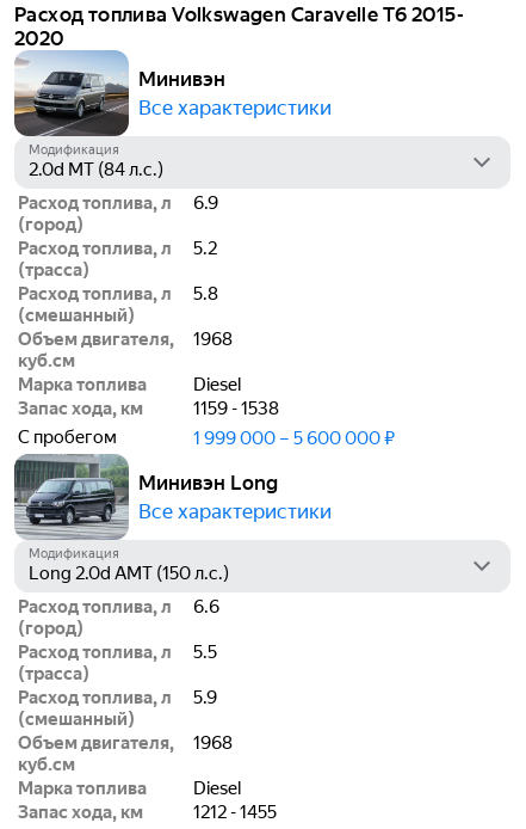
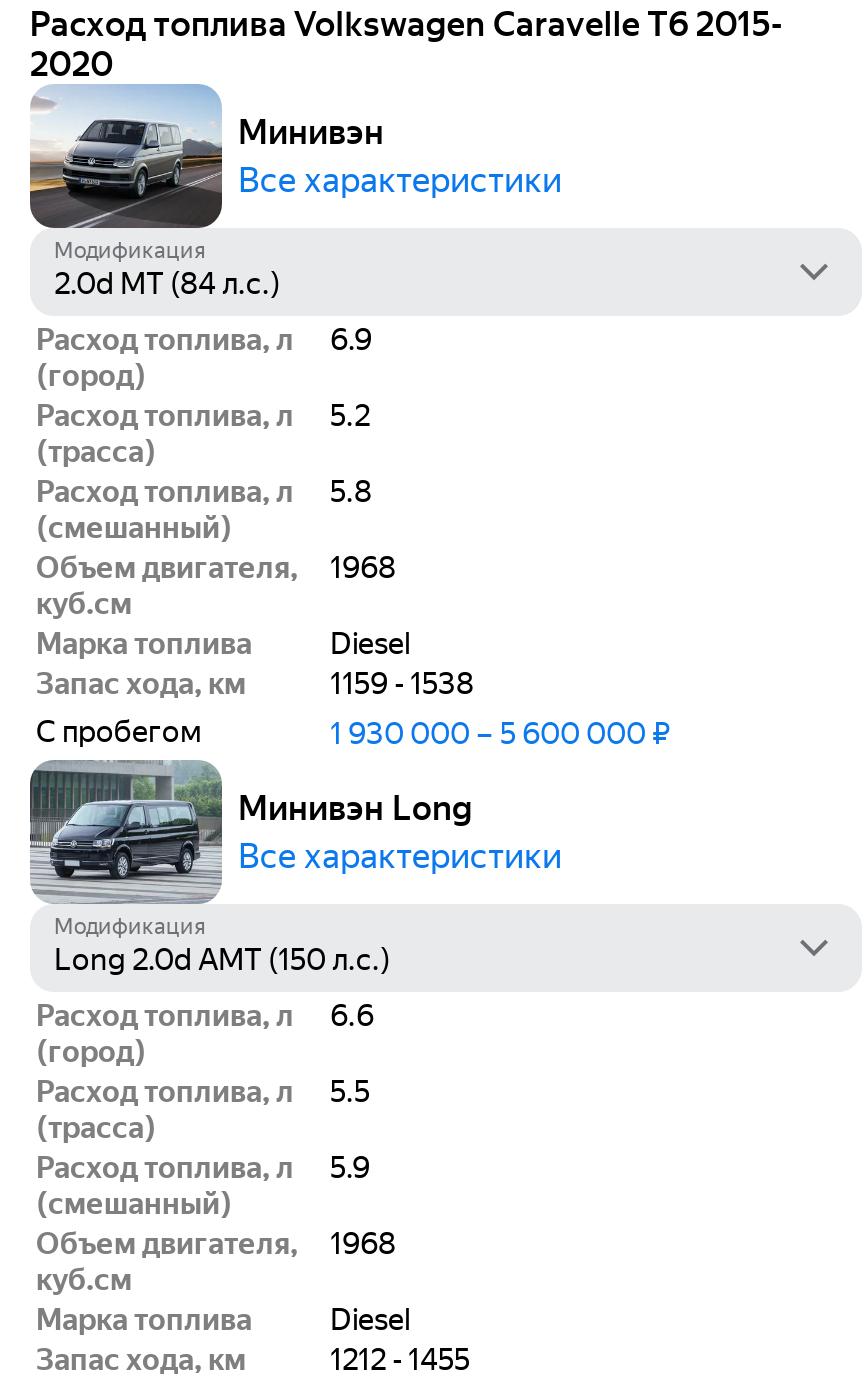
[193,428,395,449] 1 999 000 – 5 600 000 ₽ -> [330,716,670,752] 1 930 000 – 5 600 000 ₽

